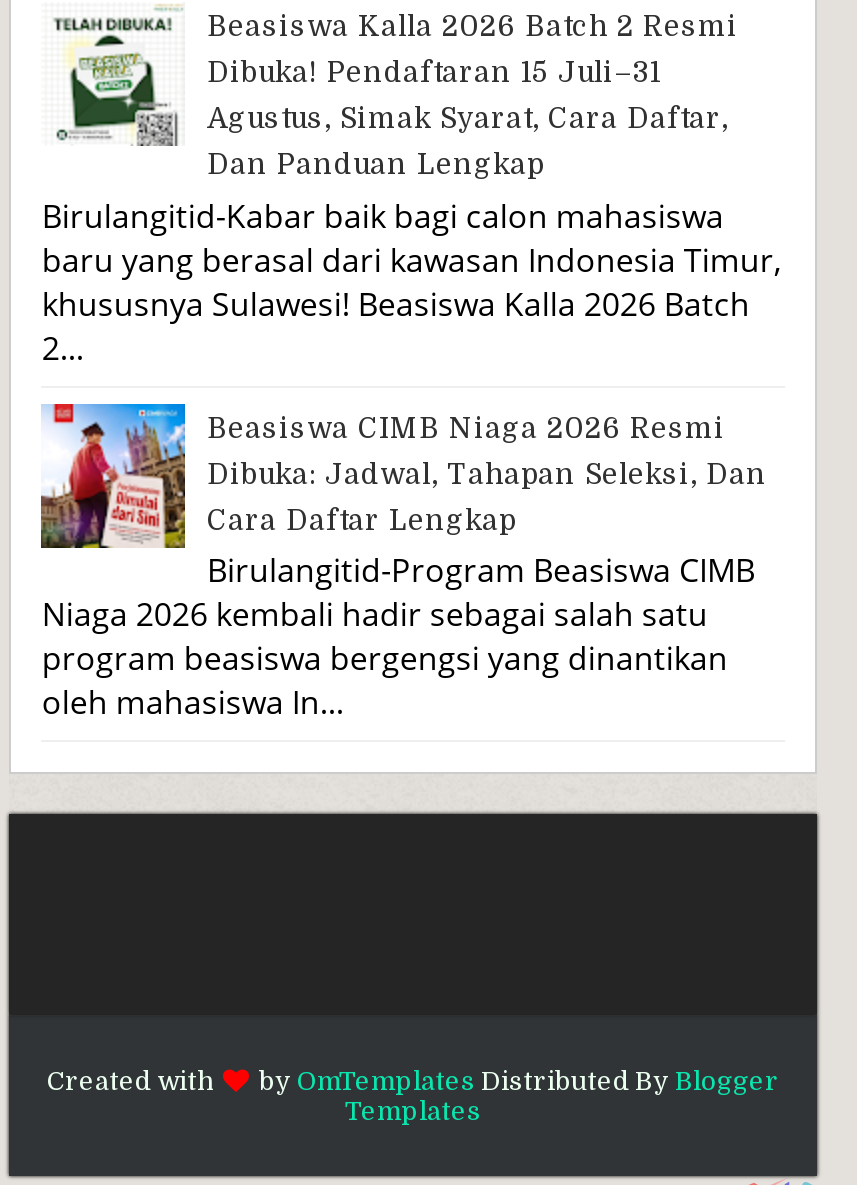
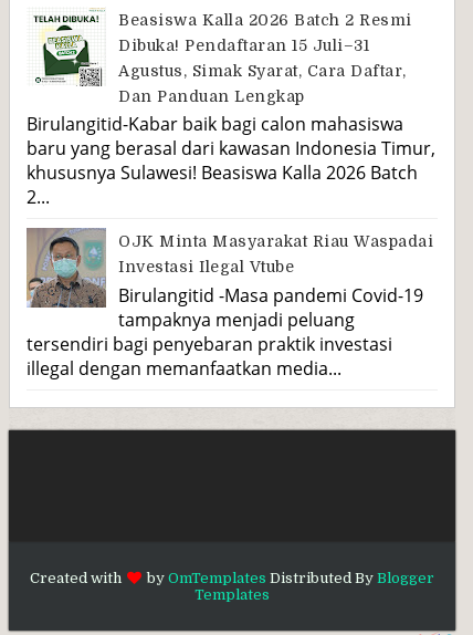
[41,401,767,724] [image] | Beasiswa CIMB Niaga 2026 Resmi | Dibuka: Jadwal, Tahapan Seleksi, Dan | Cara Daftar Lengkap | Birulangitid-Program Beasiswa CIMB | Niaga 2026 kembali hadir sebagai salah satu | program beasiswa bergengsi yang dinantikan | oleh mahasiswa In... -> [25,227,433,380] [image] | OJK Minta Masyarakat Riau Waspadai | Investasi Ilegal Vtube | Birulangitid -Masa pandemi Covid-19 | tampaknya menjadi peluang | tersendiri bagi penyebaran praktik investasi | illegal dengan memanfaatkan media...

